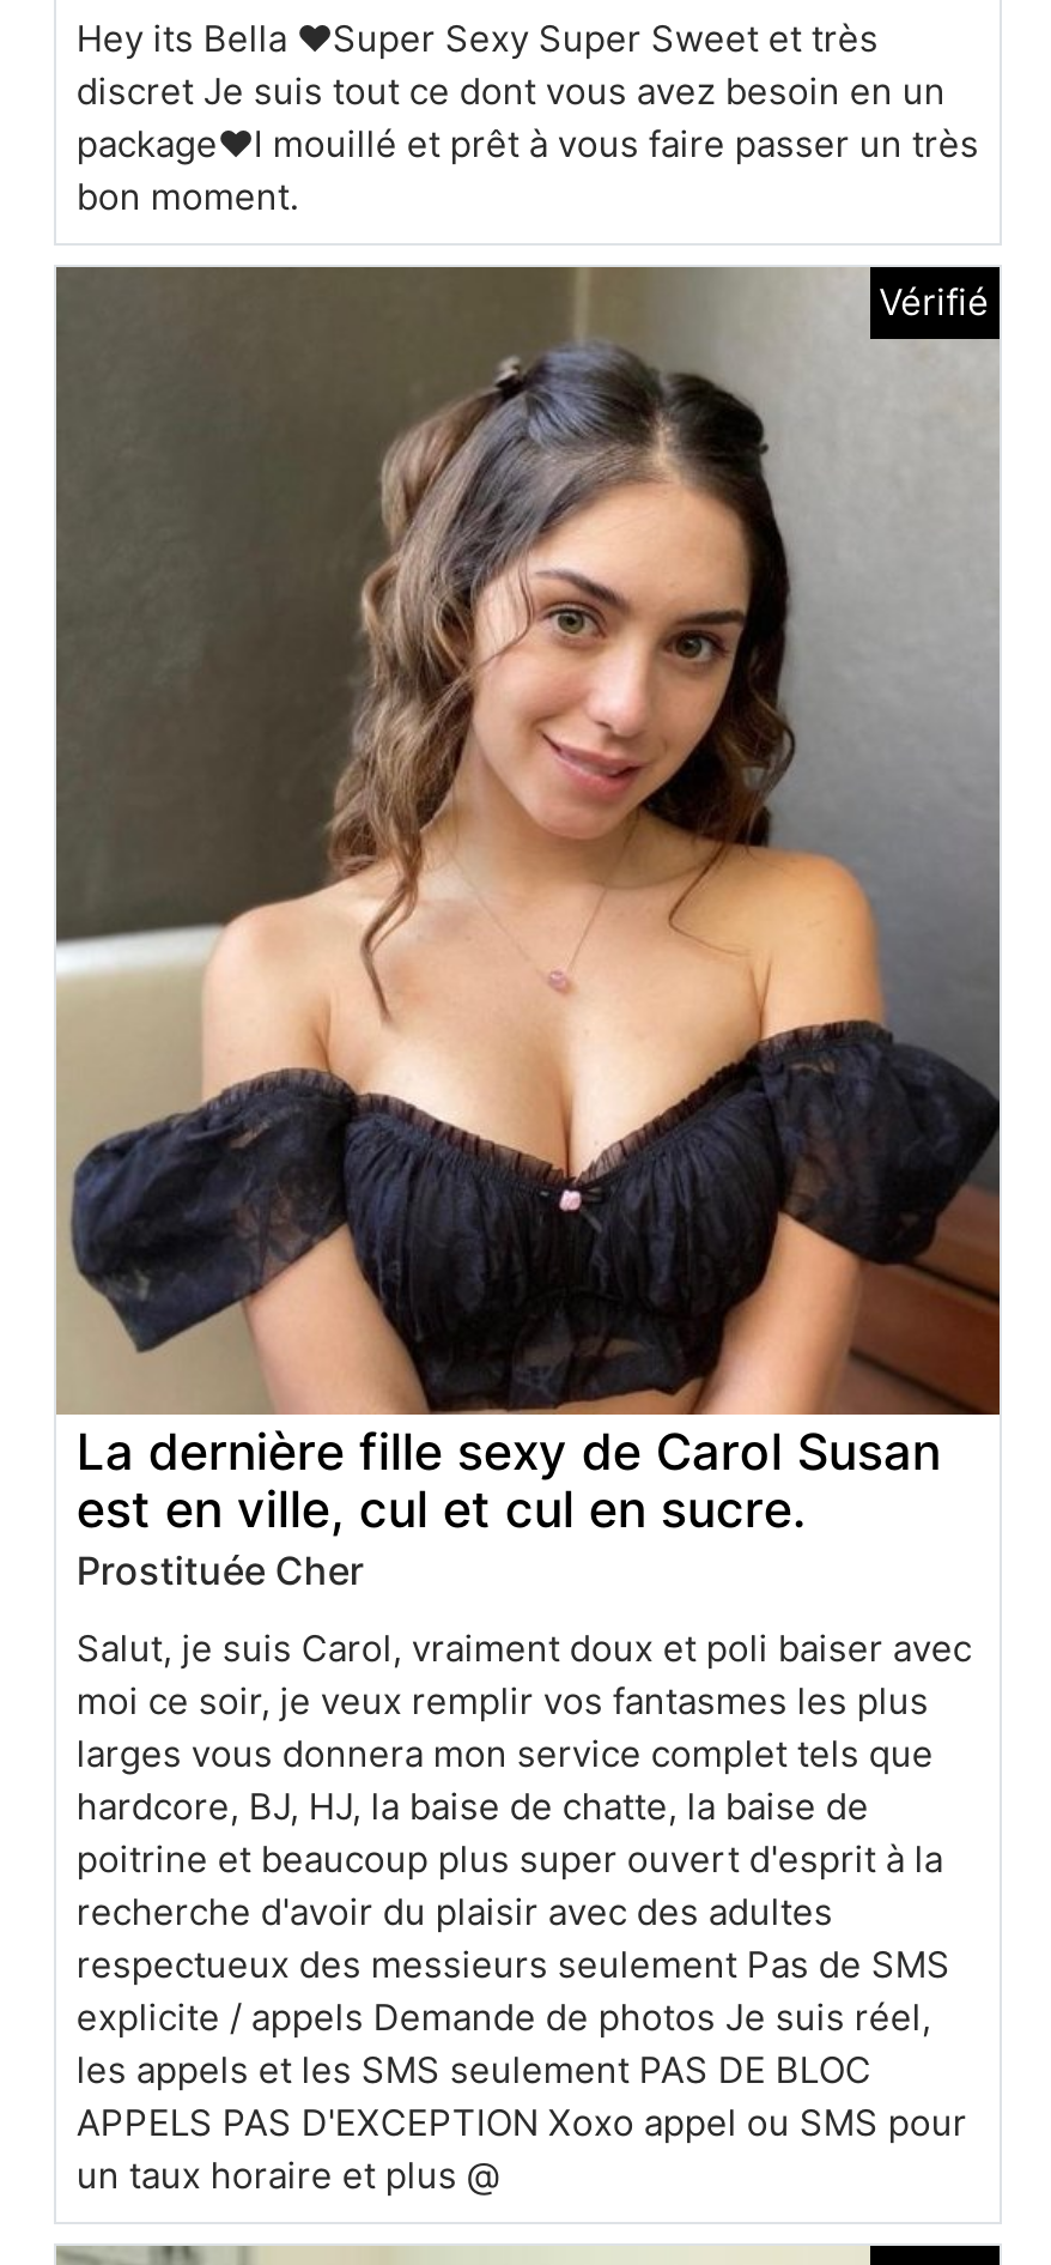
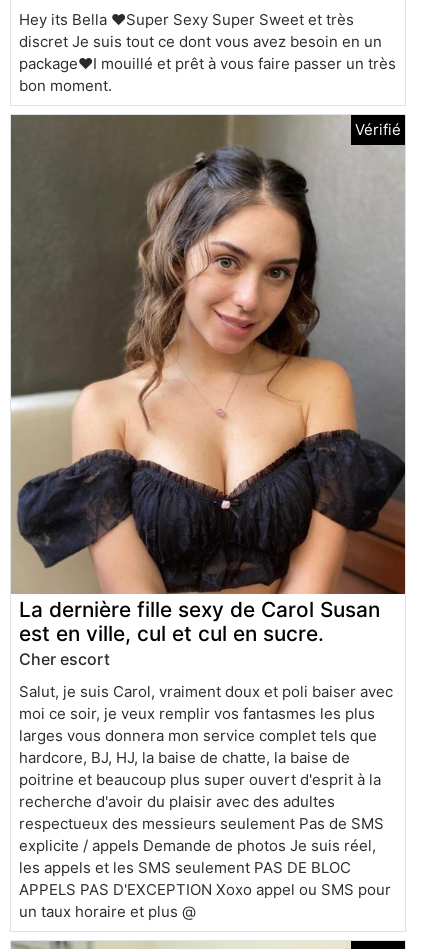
[76,1546,364,1594] Prostituée Cher -> [19,649,110,669] Cher escort

